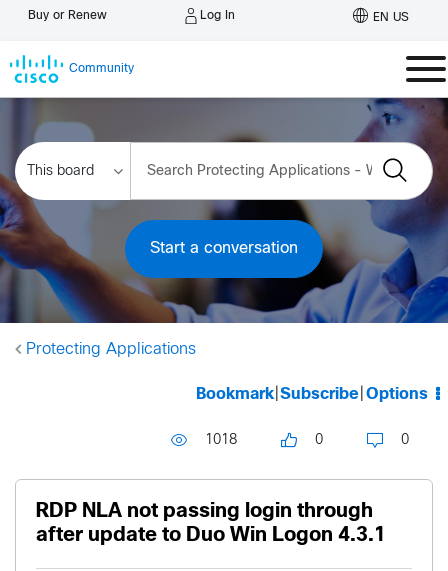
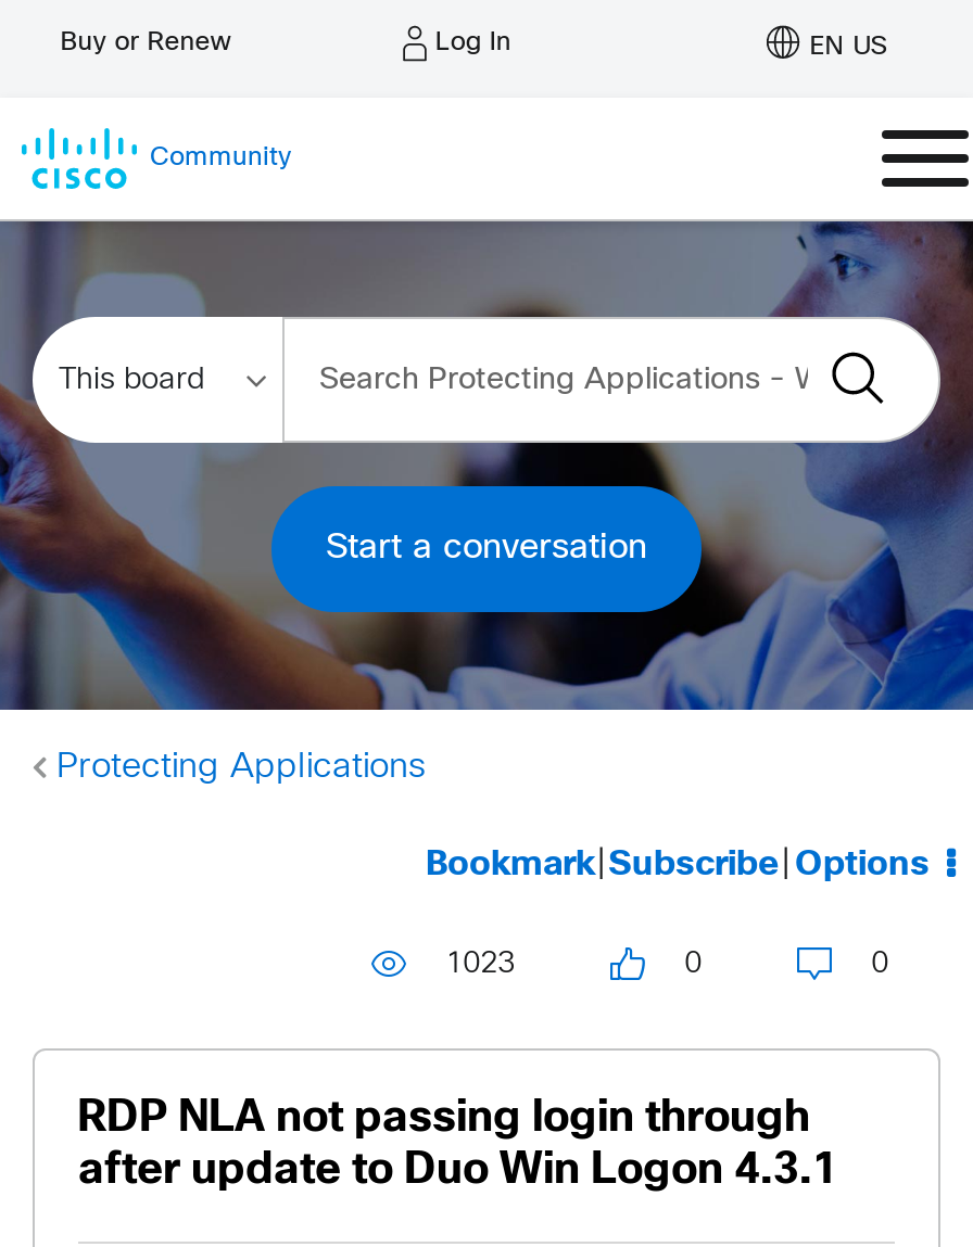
[205,434,237,447] 1018 -> [445,951,515,979] 1023

